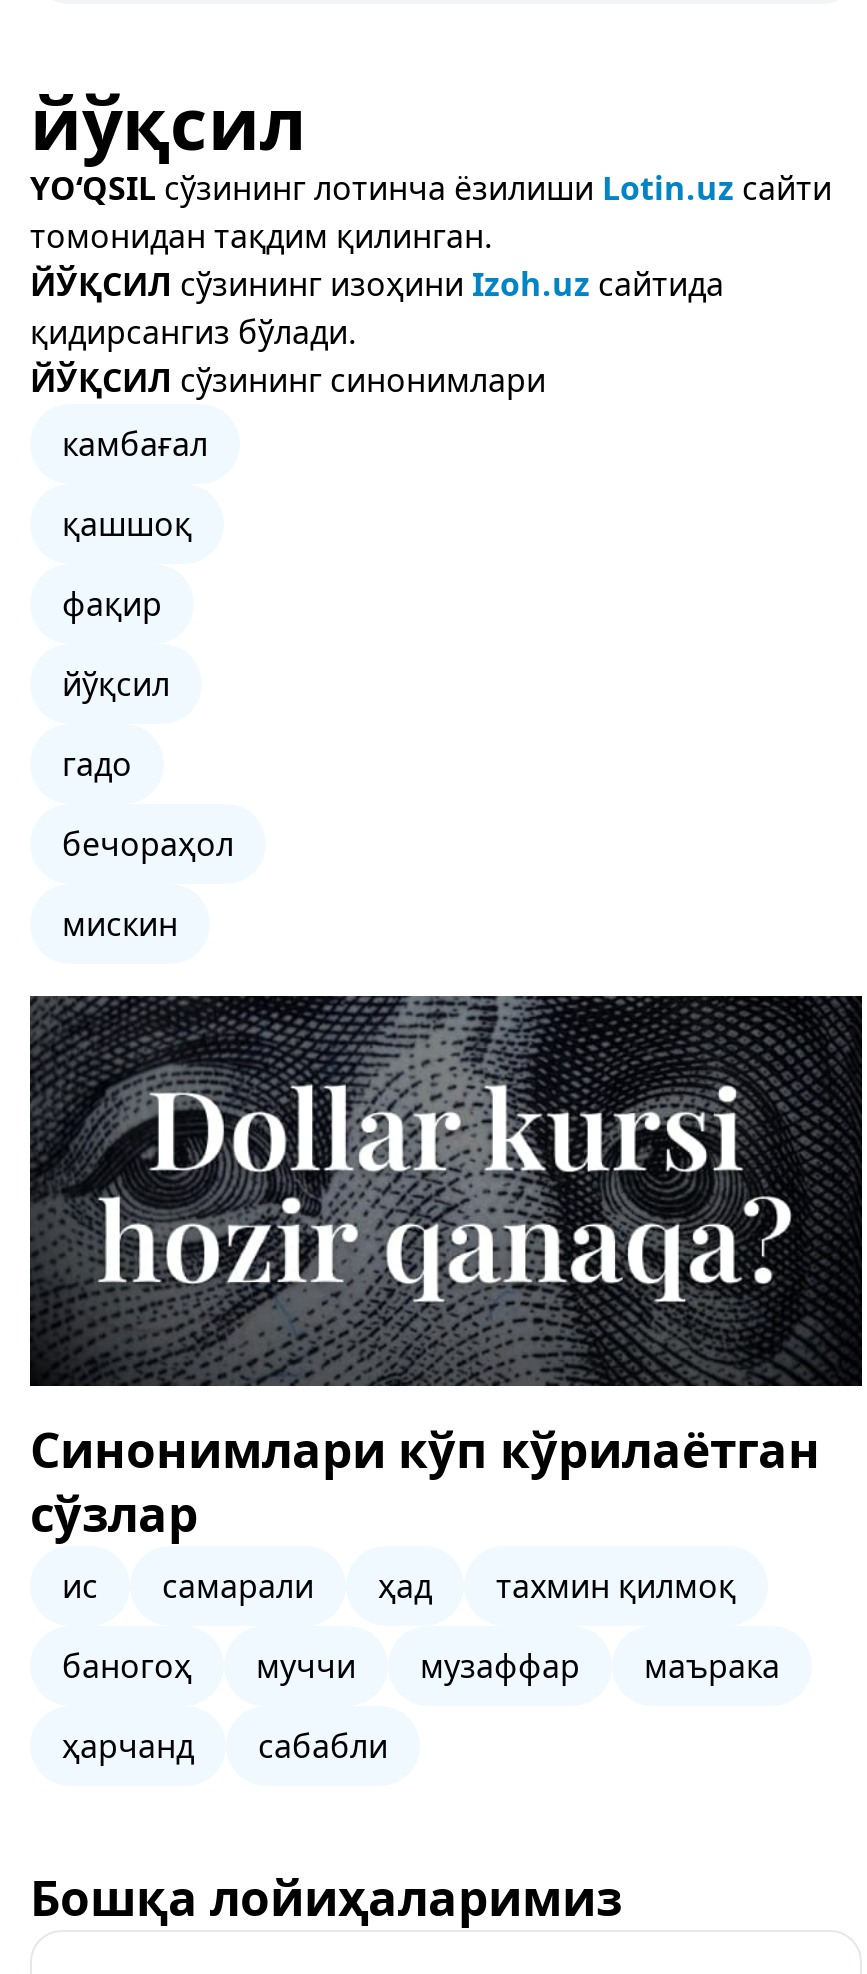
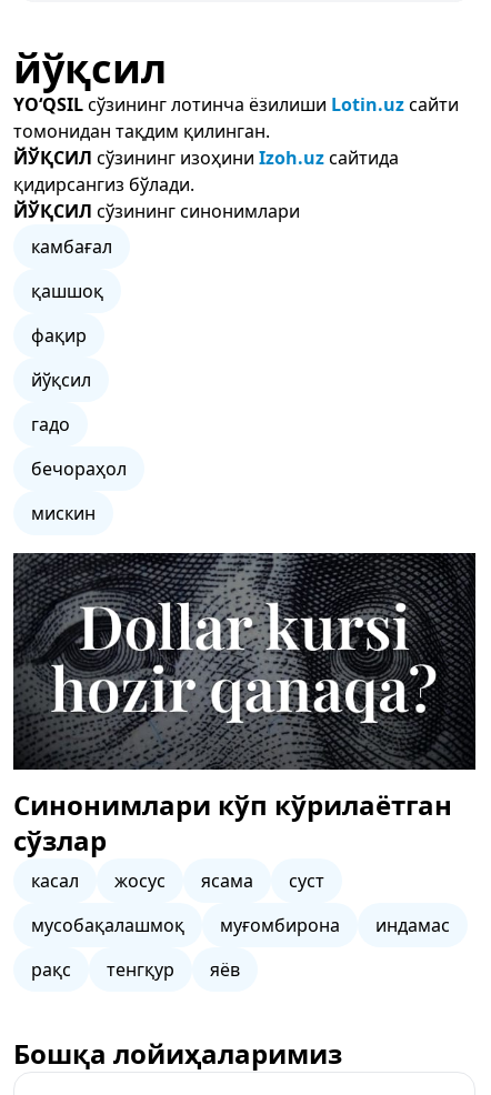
[62,1564,736,1608] ис | самарали | ҳад | тахмин қилмоқ -> [31,868,324,893] касал | жосус | ясама | суст
[62,1644,780,1688] баногоҳ | муччи | музаффар | маърака -> [31,913,450,937] мусобақалашмоқ | муғомбирона | индамас
[62,1724,388,1768] ҳарчанд | сабабли -> [31,957,240,982] рақс | тенгқур | яёв

